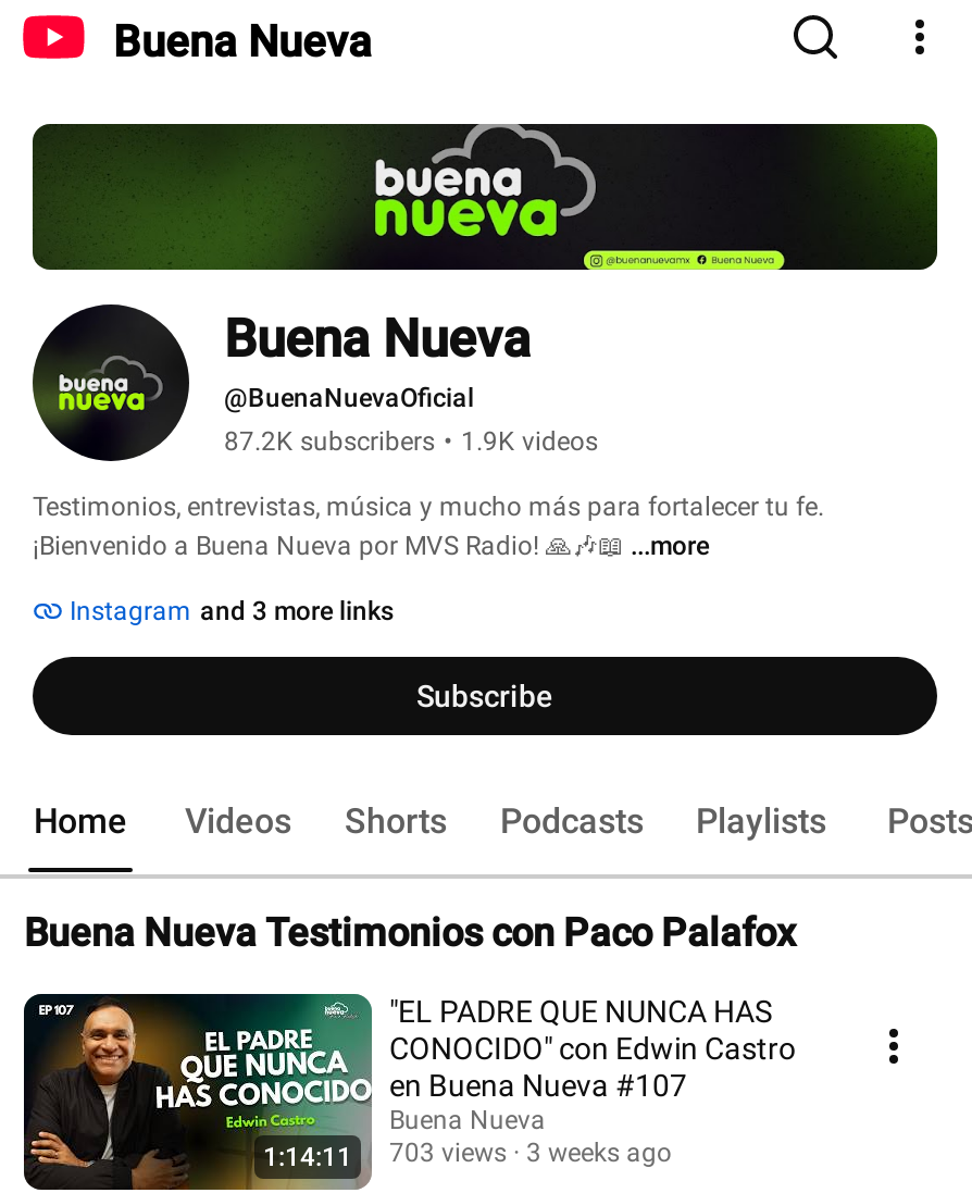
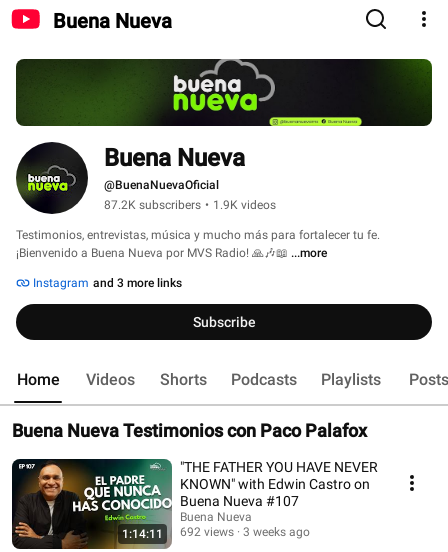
[389,994,796,1103] "EL PADRE QUE NUNCA HAS | CONOCIDO" con Edwin Castro | en Buena Nueva #107 -> [180,459,378,509] "THE FATHER YOU HAVE NEVER | KNOWN" with Edwin Castro on | Buena Nueva #107
[263,1138,672,1172] 1:14:11 703 views 3 weeks ago -> [122,525,310,541] 1:14:11 692 views 3 weeks ago

